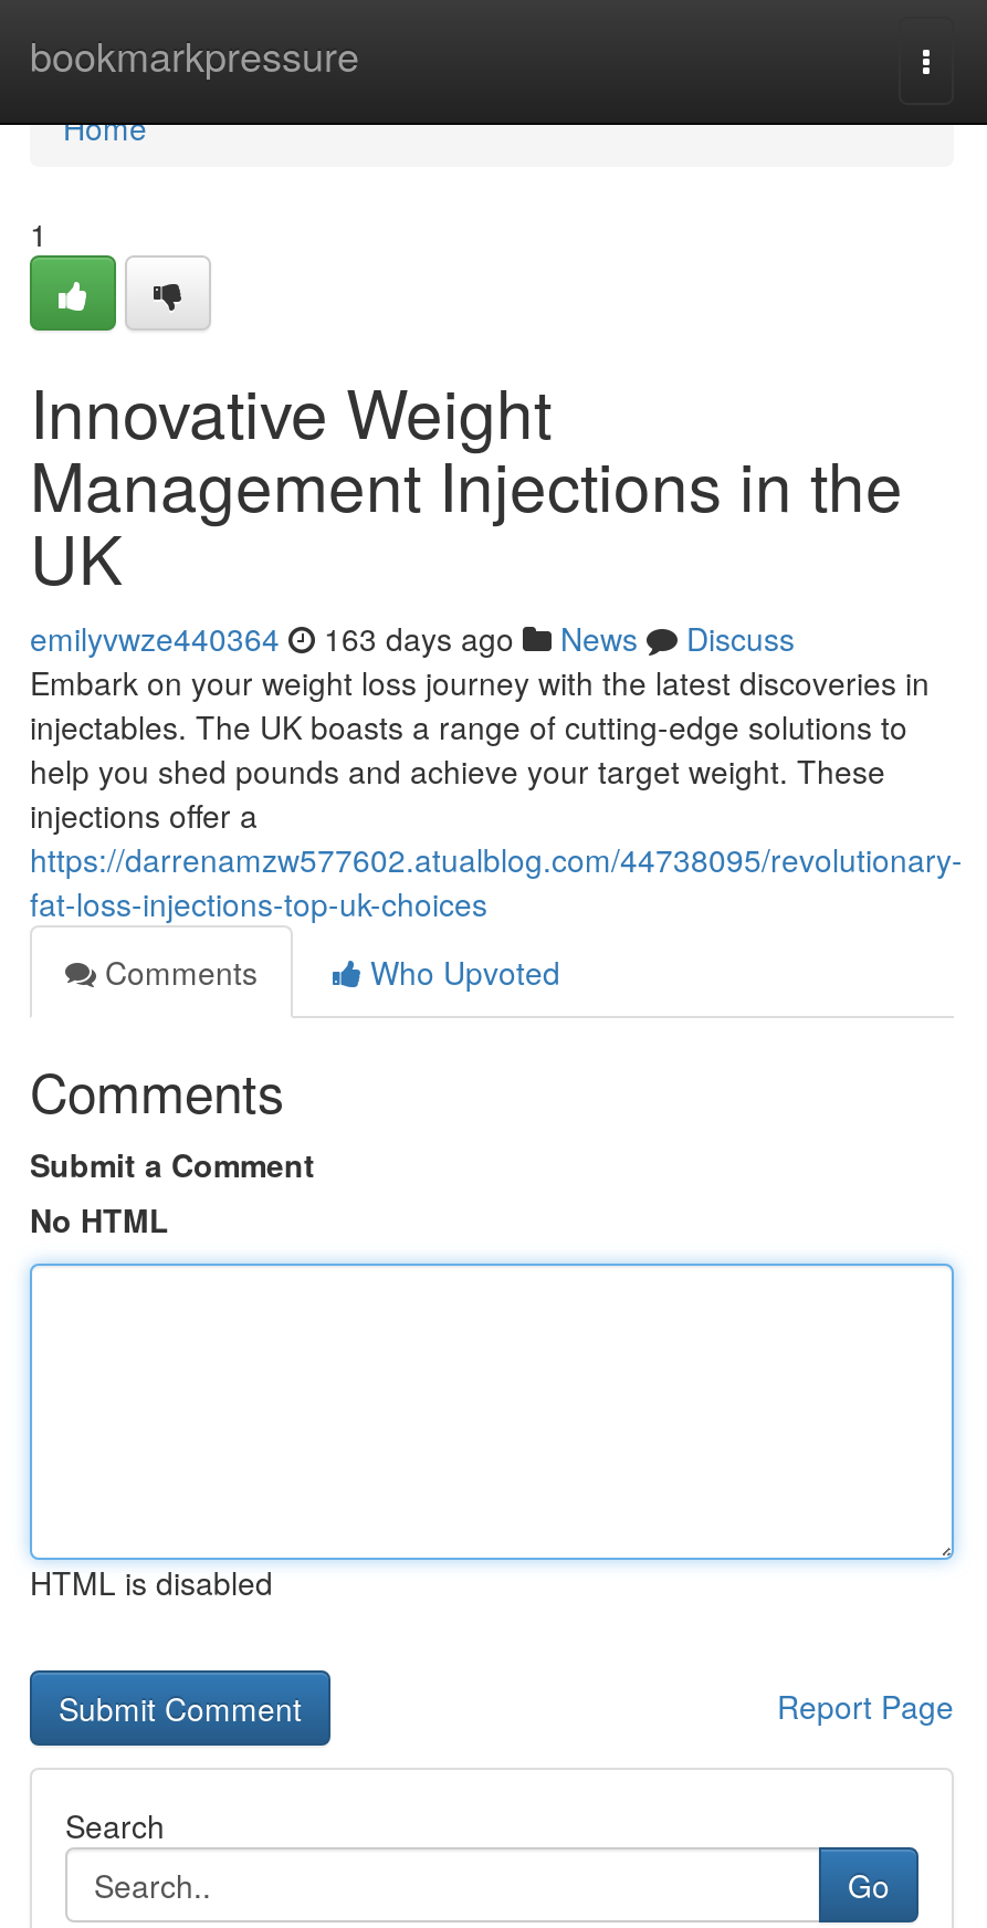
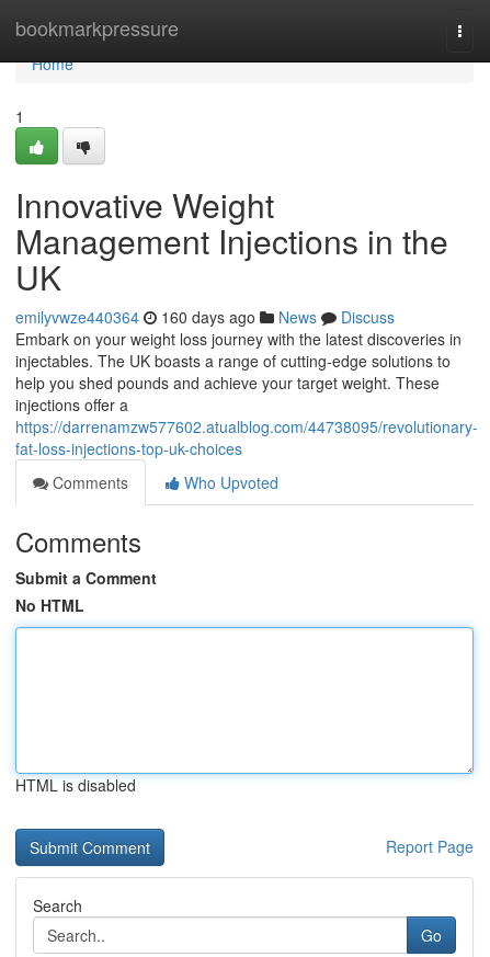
[30,616,795,660] emilyvwze440364 163 days ago News Discuss -> [15,306,395,328] emilyvwze440364 160 days ago News Discuss

